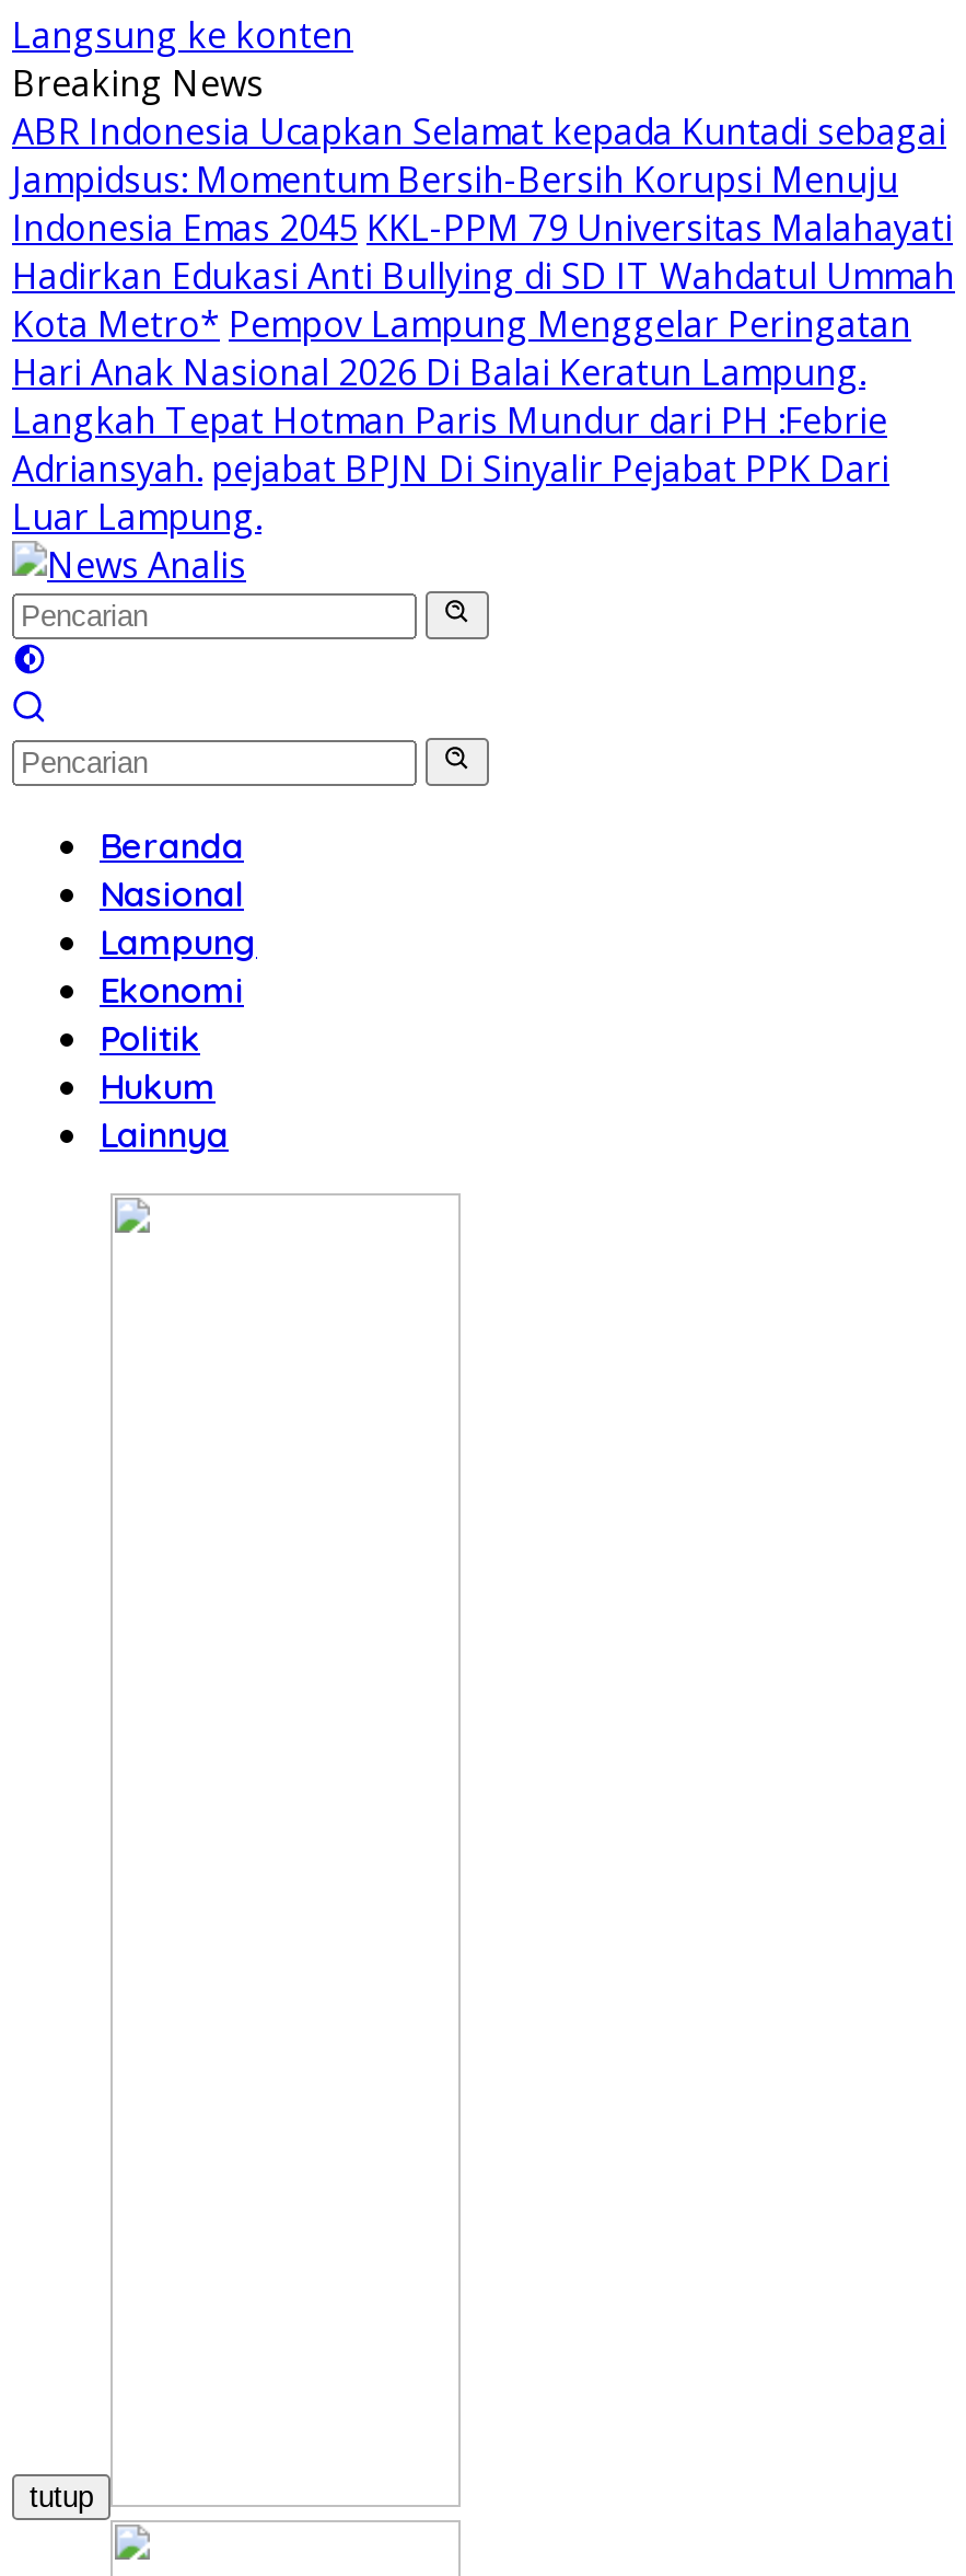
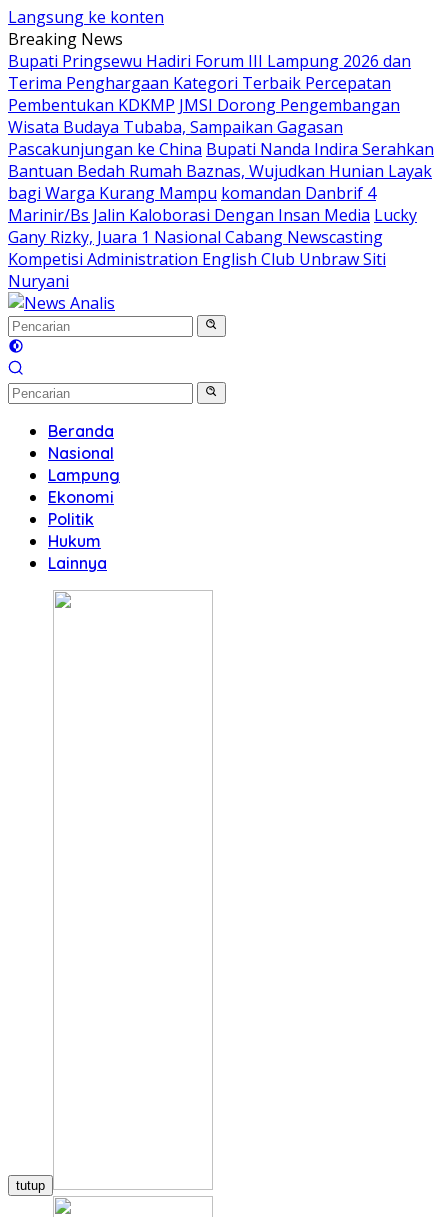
[12,107,955,541] ABR Indonesia Ucapkan Selamat kepada Kuntadi sebagai | Jampidsus: Momentum Bersih-Bersih Korupsi Menuju | Indonesia Emas 2045 KKL-PPM 79 Universitas Malahayati | Hadirkan Edukasi Anti Bullying di SD IT Wahdatul Ummah | Kota Metro* Pempov Lampung Menggelar Peringatan | Hari Anak Nasional 2026 Di Balai Keratun Lampung. | Langkah Tepat Hotman Paris Mundur dari PH :Febrie | Adriansyah. pejabat BPJN Di Sinyalir Pejabat PPK Dari | Luar Lampung. -> [8,50,434,292] Bupati Pringsewu Hadiri Forum III Lampung 2026 dan | Terima Penghargaan Kategori Terbaik Percepatan | Pembentukan KDKMP JMSI Dorong Pengembangan | Wisata Budaya Tubaba, Sampaikan Gagasan | Pascakunjungan ke China Bupati Nanda Indira Serahkan | Bantuan Bedah Rumah Baznas, Wujudkan Hunian Layak | bagi Warga Kurang Mampu komandan Danbrif 4 | Marinir/Bs Jalin Kaloborasi Dengan Insan Media Lucky | Gany Rizky, Juara 1 Nasional Cabang Newscasting | Kompetisi Administration English Club Unbraw Siti | Nuryani

